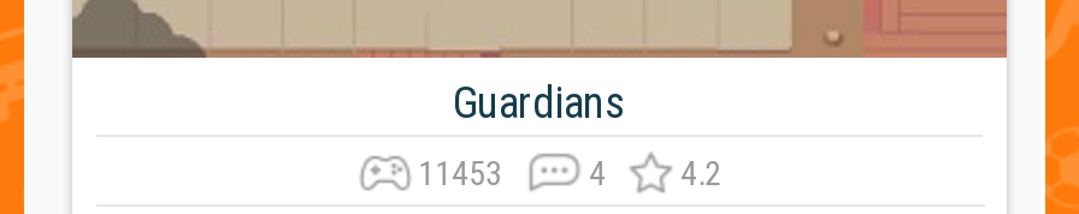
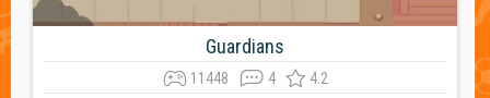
[419,154,503,192] 11453 -> [190,70,228,87] 11448

